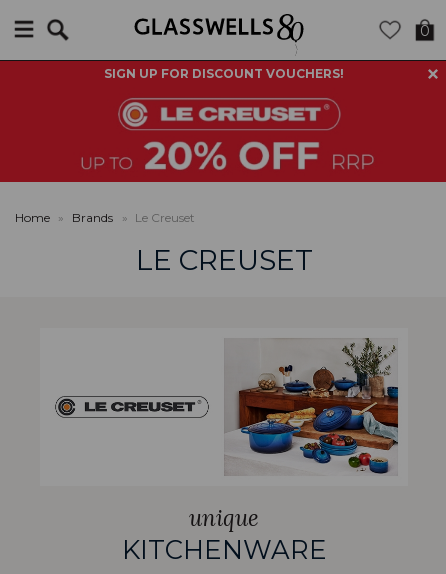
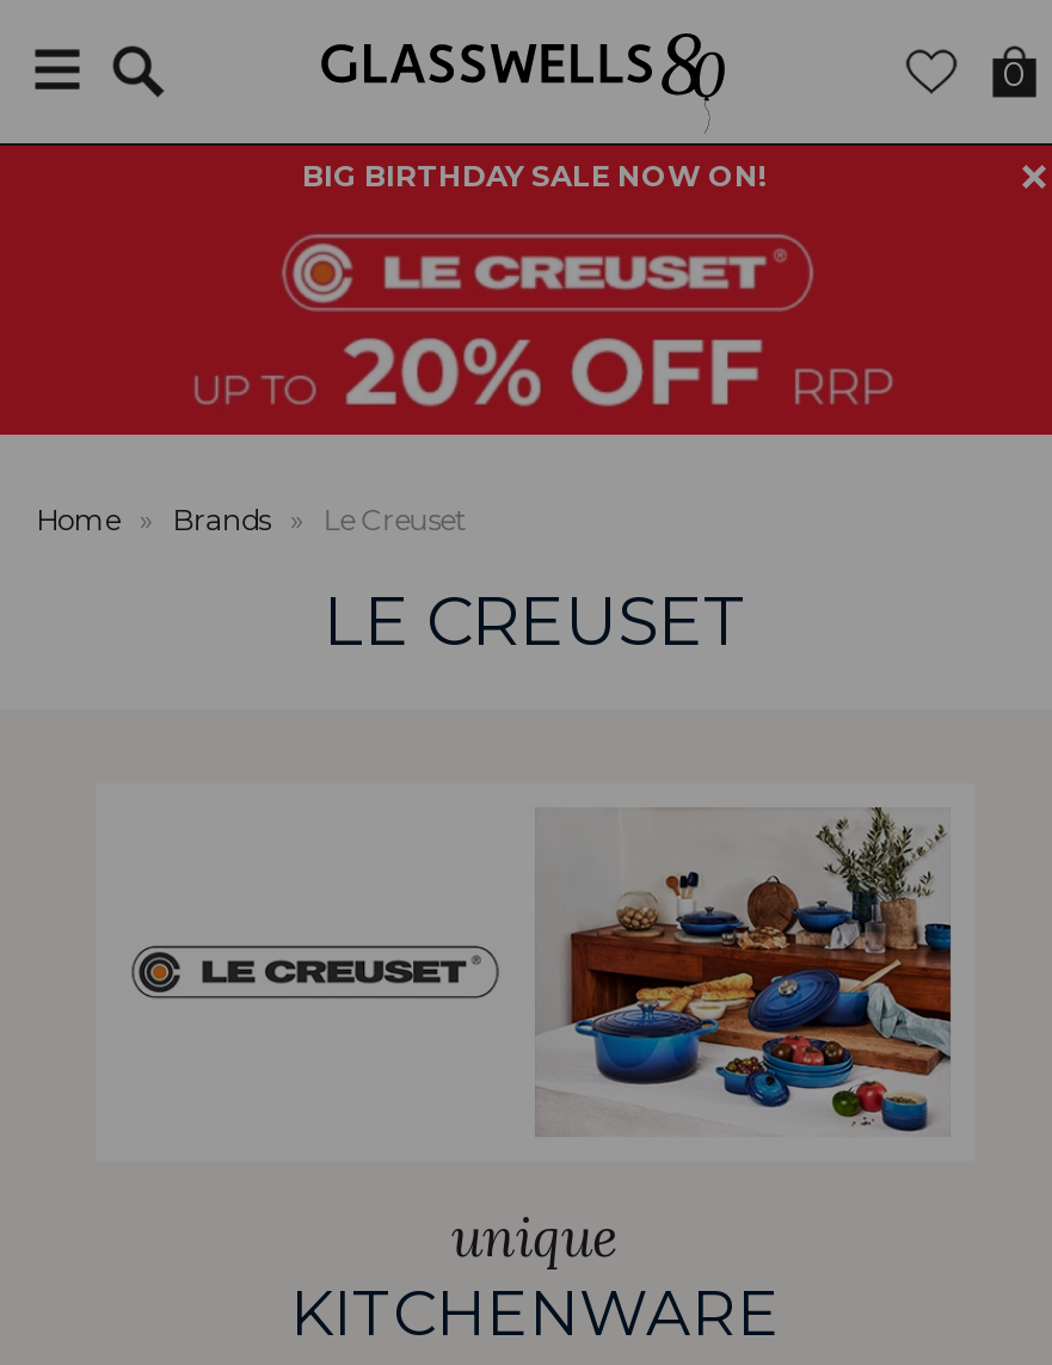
[104,66,344,81] SIGN UP FOR DISCOUNT VOUCHERS! -> [302,158,768,193] BIG BIRTHDAY SALE NOW ON!

